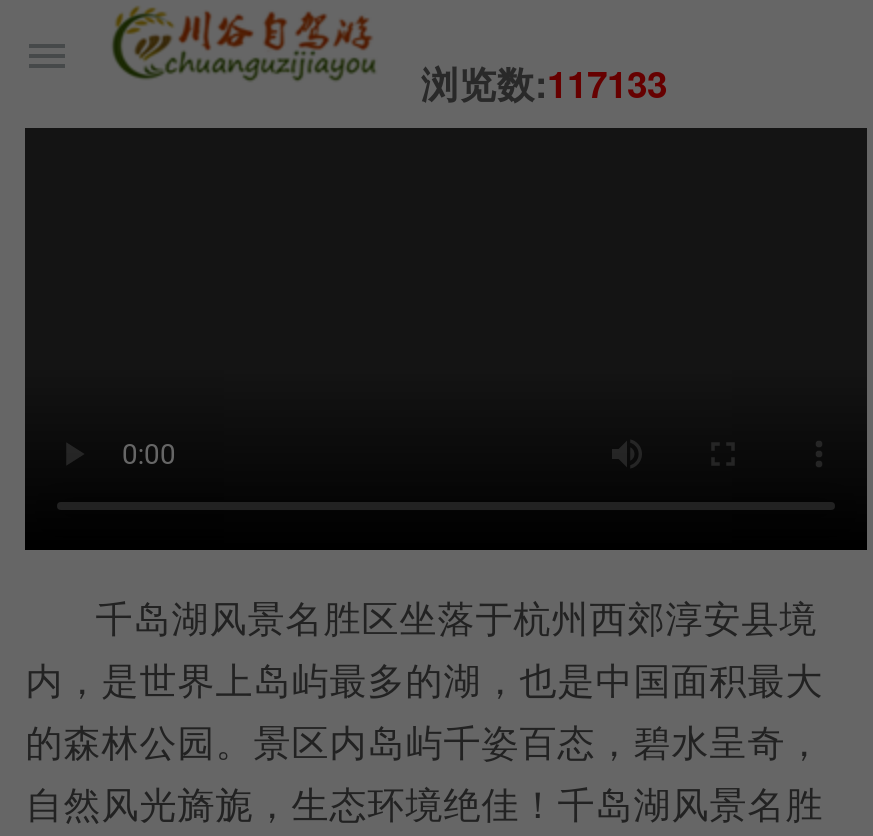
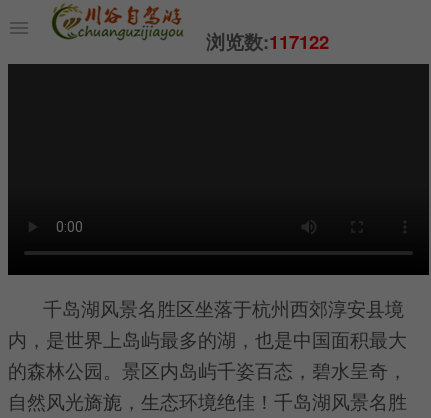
[421,56,667,110] 浏览数:117133 -> [206,28,329,55] 浏览数:117122

